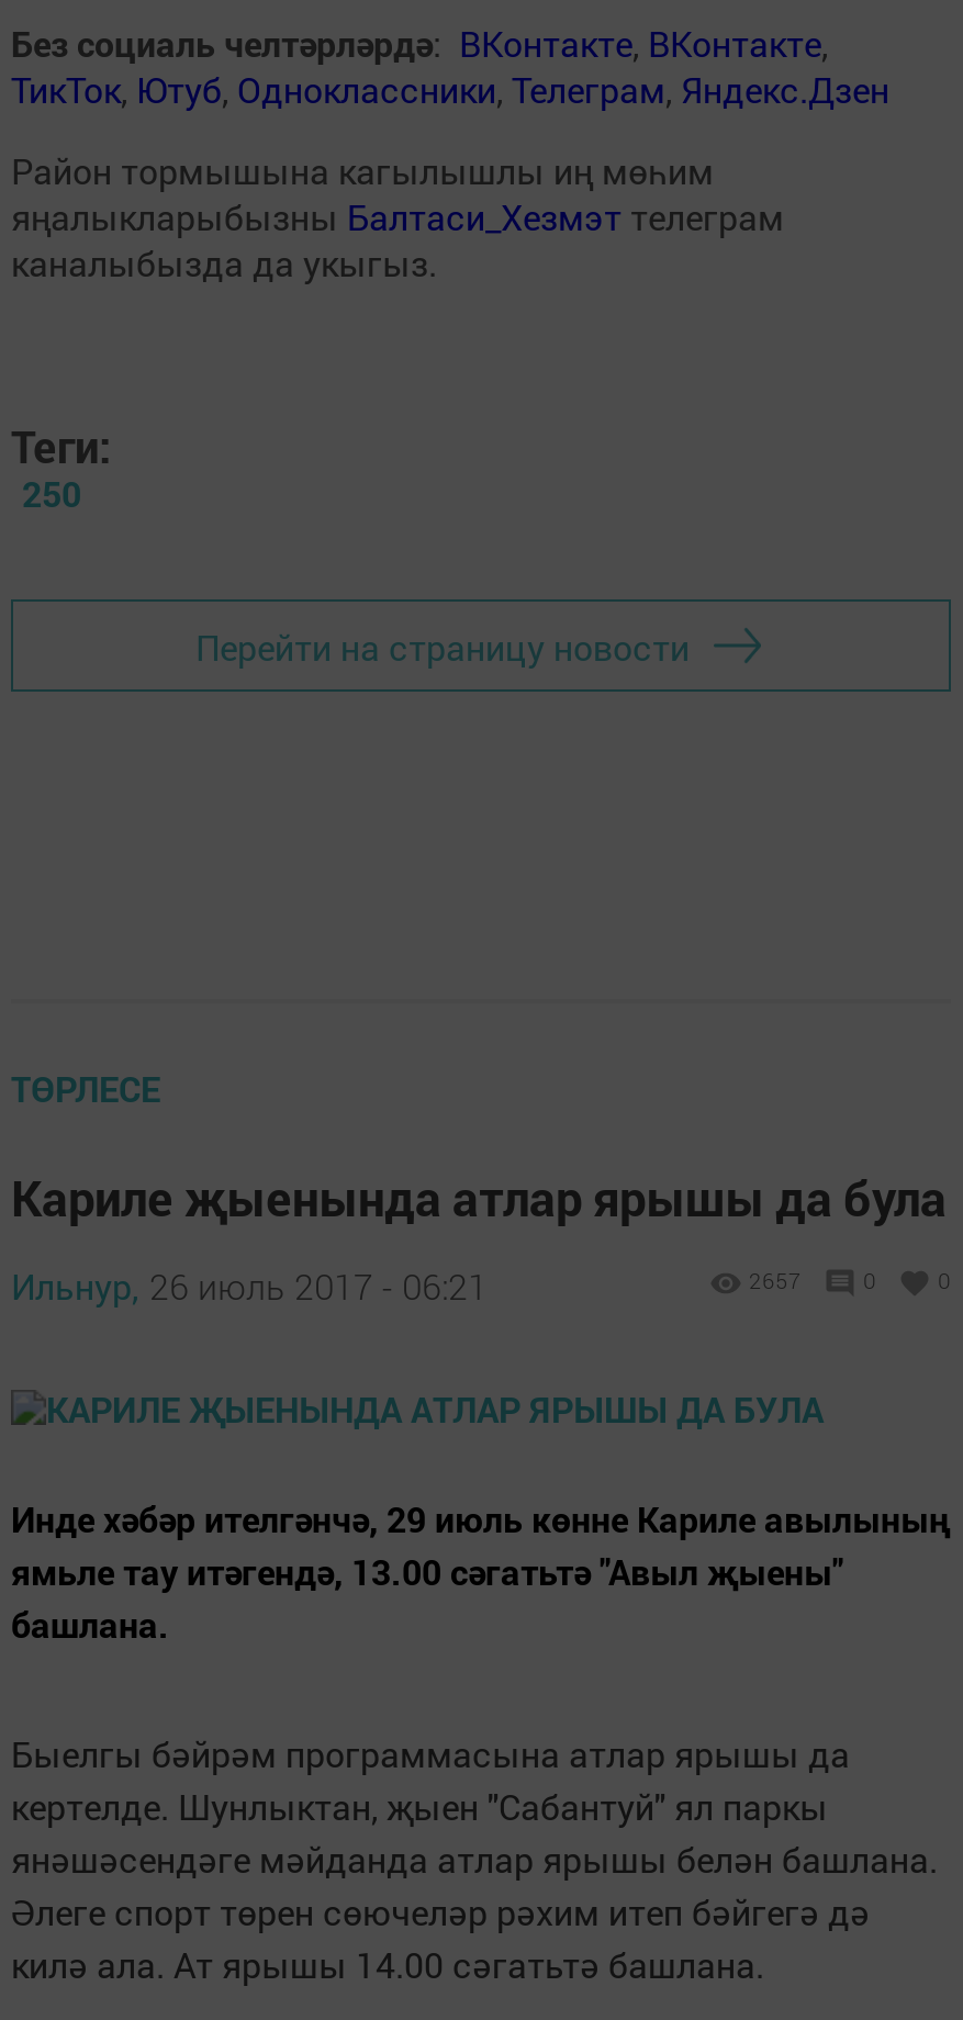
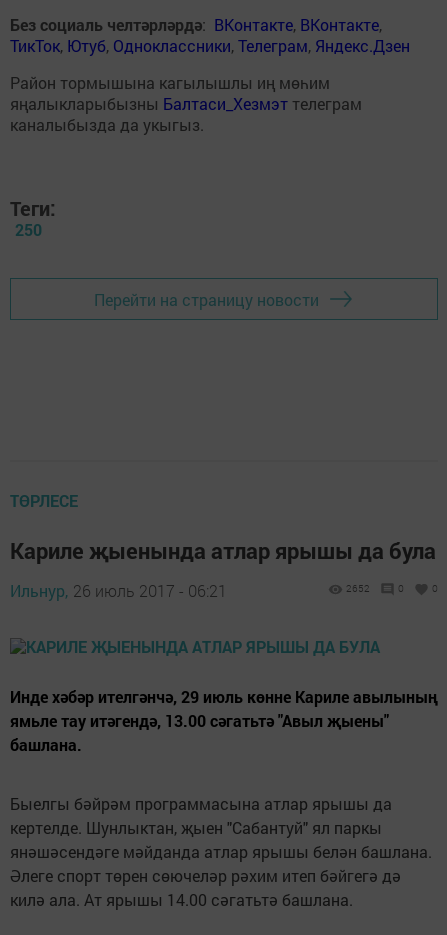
[749,1268,802,1296] 2657 -> [346,582,370,595] 2652

